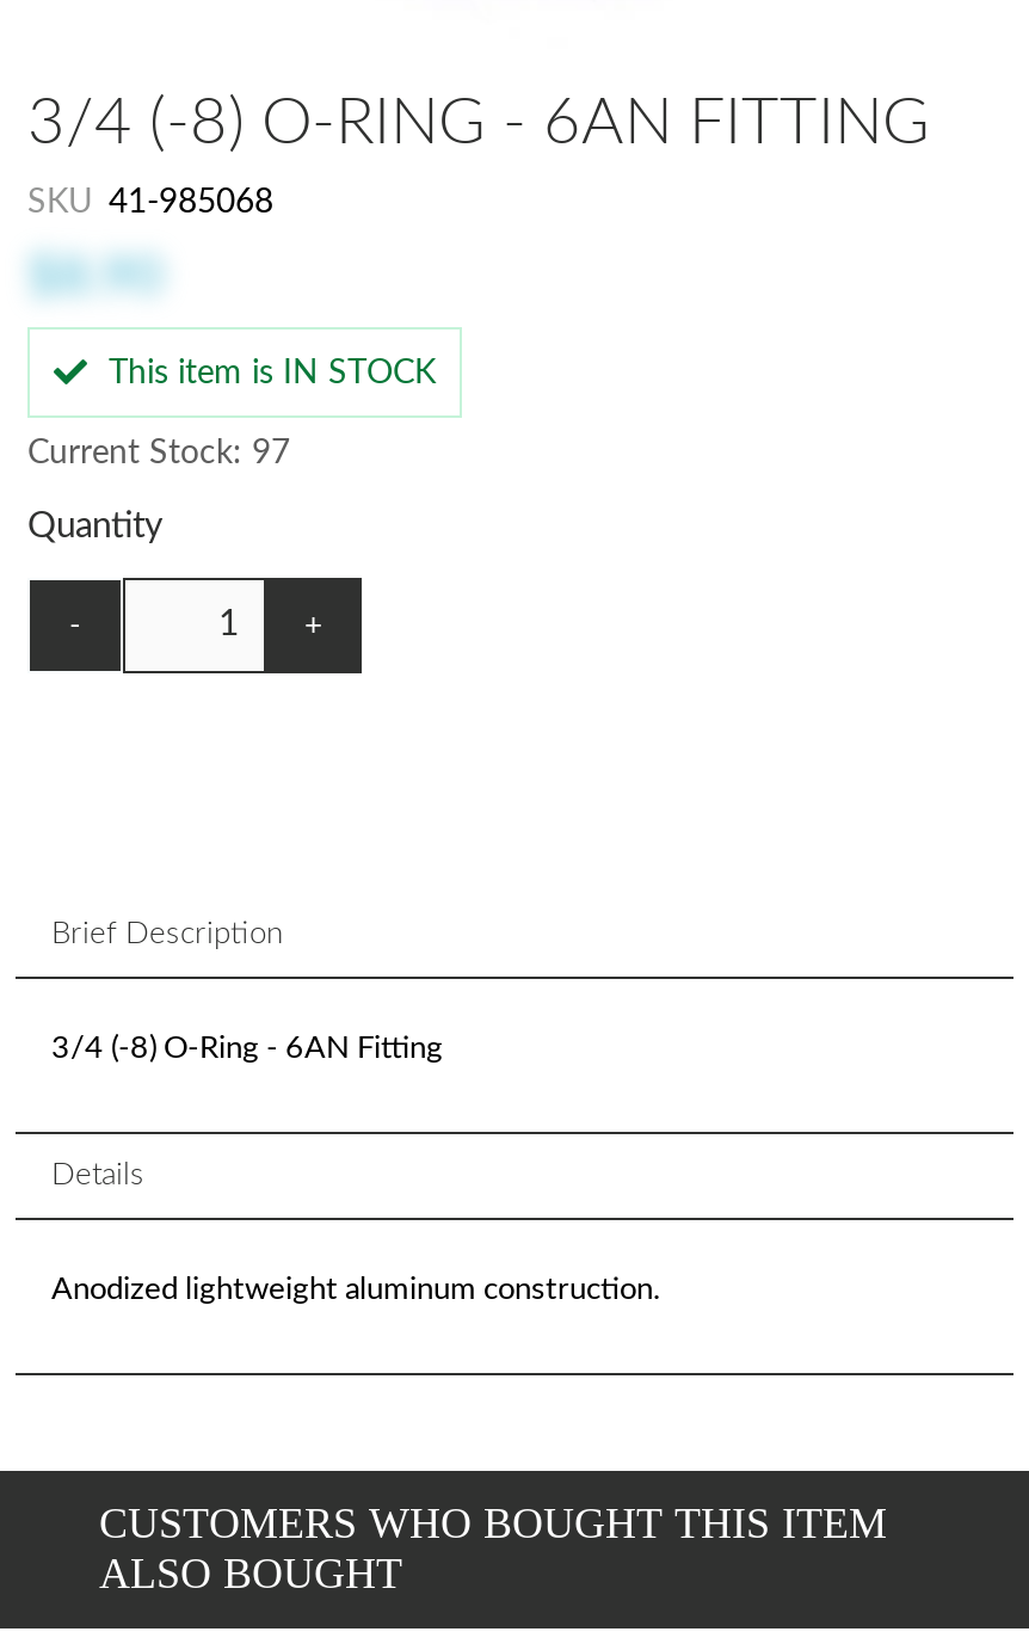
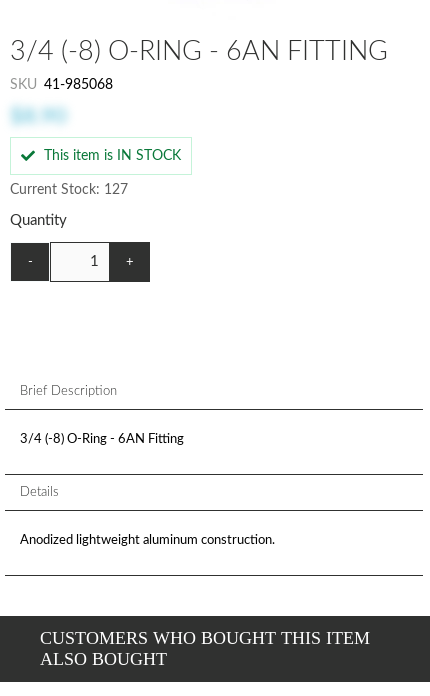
[27,438,290,472] Current Stock: 97 -> [10,183,128,197] Current Stock: 127

